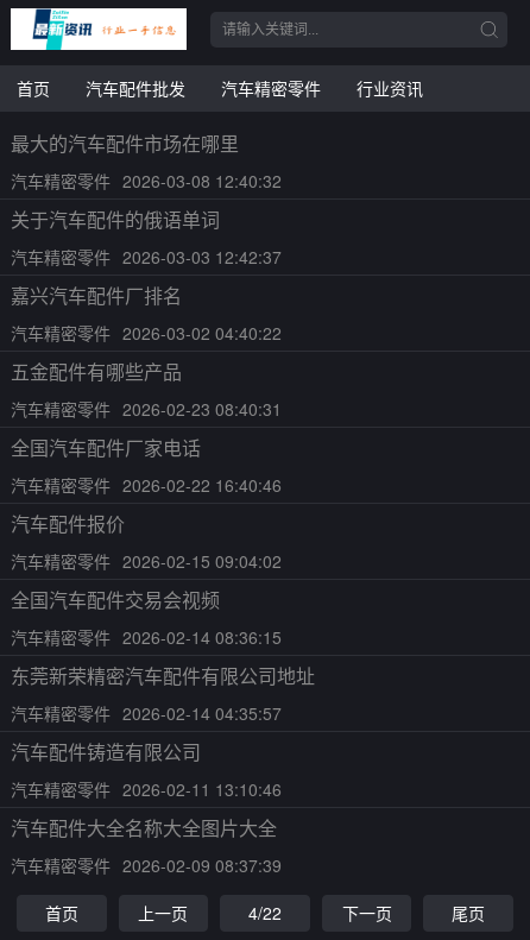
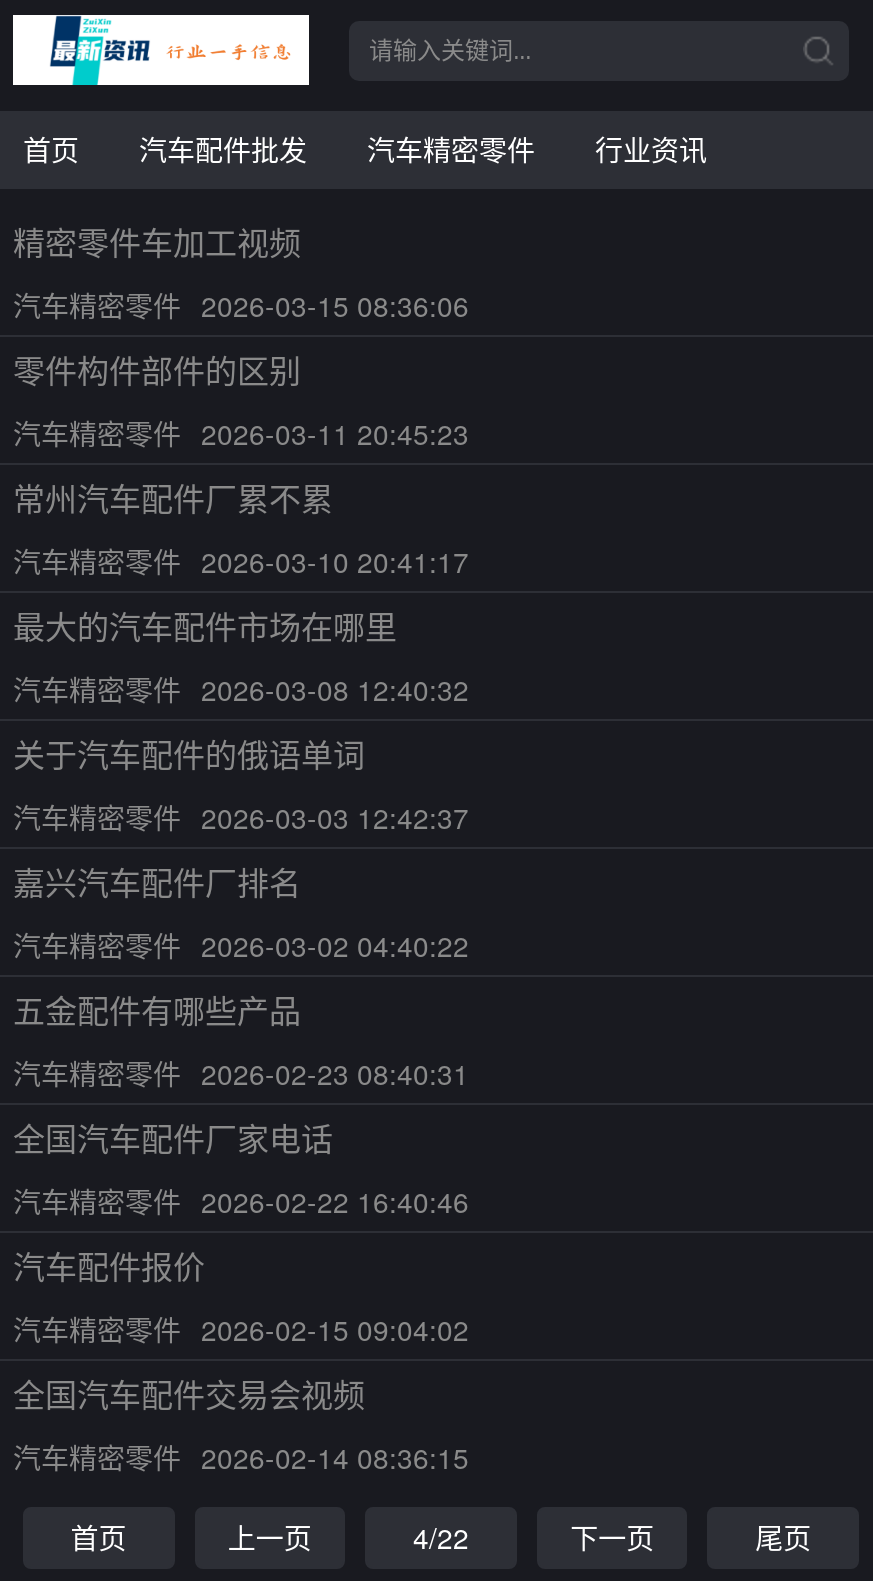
none -> [13,219,469,581] 精密零件车加工视频 | 汽车精密零件 2026-03-15 08:36:06 | 零件构件部件的区别 | 汽车精密零件 2026-03-11 20:45:23 | 常州汽车配件厂累不累 | 汽车精密零件 2026-03-10 20:41:17
moved [11,130,282,649] -> [13,603,469,1477]: 最大的汽车配件市场在哪里 | 汽车精密零件 2026-03-08 12:40:32 | 关于汽车配件的俄语单词 | ... | 全国汽车配件交易会视频 | 汽车精密零件 2026-02-14 08:36:15
[11,662,315,877] 东莞新荣精密汽车配件有限公司地址 | 汽车精密零件 2026-02-14 04:35:57 | 汽车配件铸造有限公司 | 汽车精密零件 2026-02-11 13:10:46 | 汽车配件大全名称大全图片大全 | 汽车精密零件 2026-02-09 08:37:39 -> none

